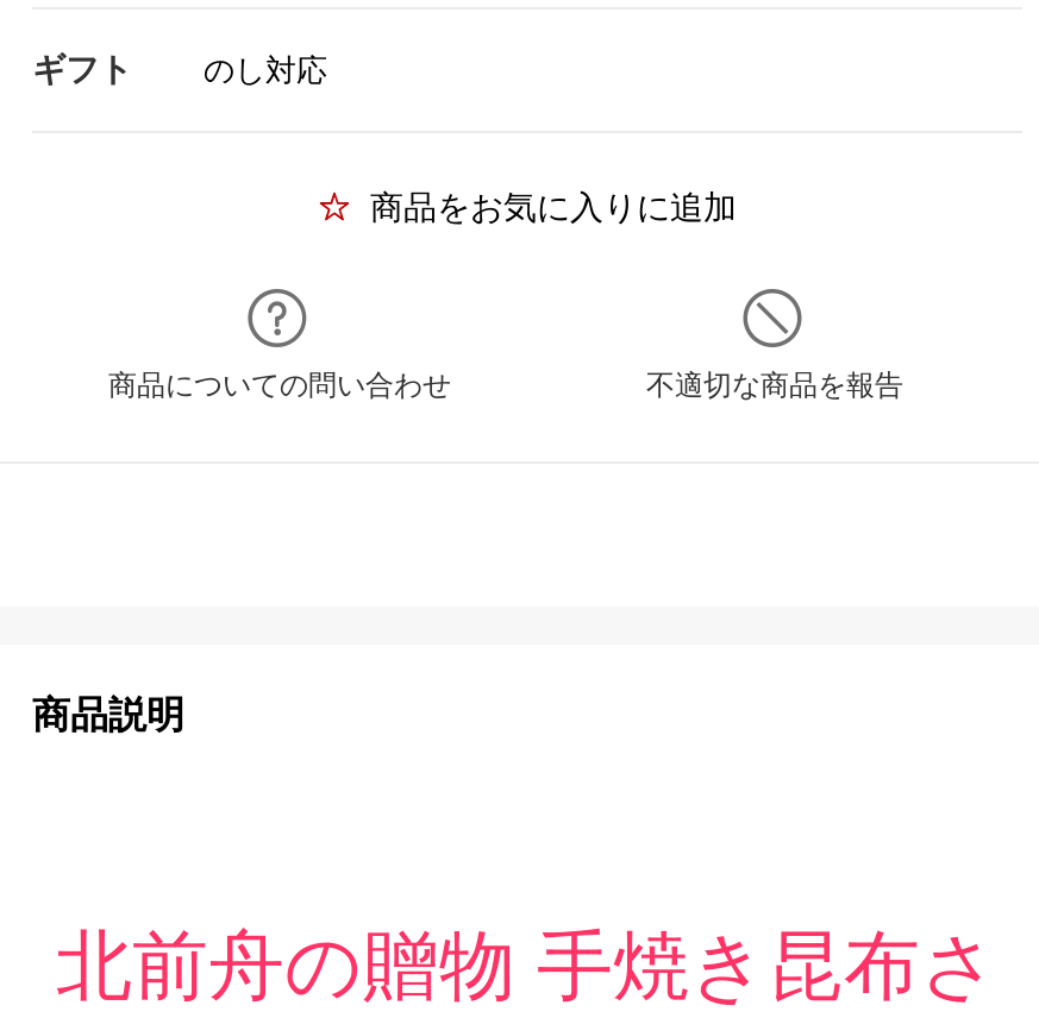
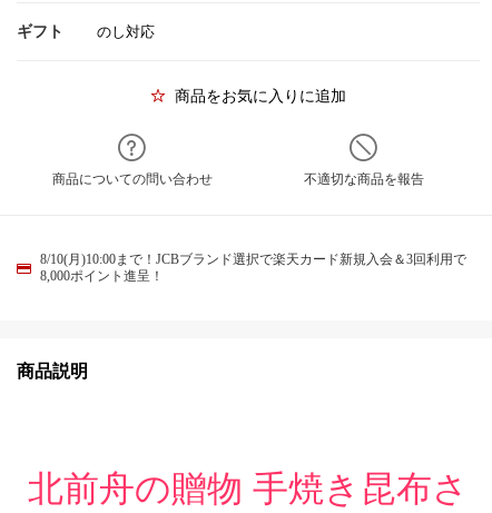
none -> [40,251,466,284] 8/10(月)10:00まで！JCBブランド選択で楽天カード新規入会＆3回利用で | 8,000ポイント進呈！

